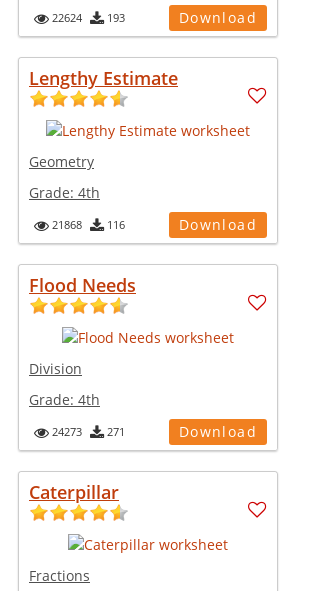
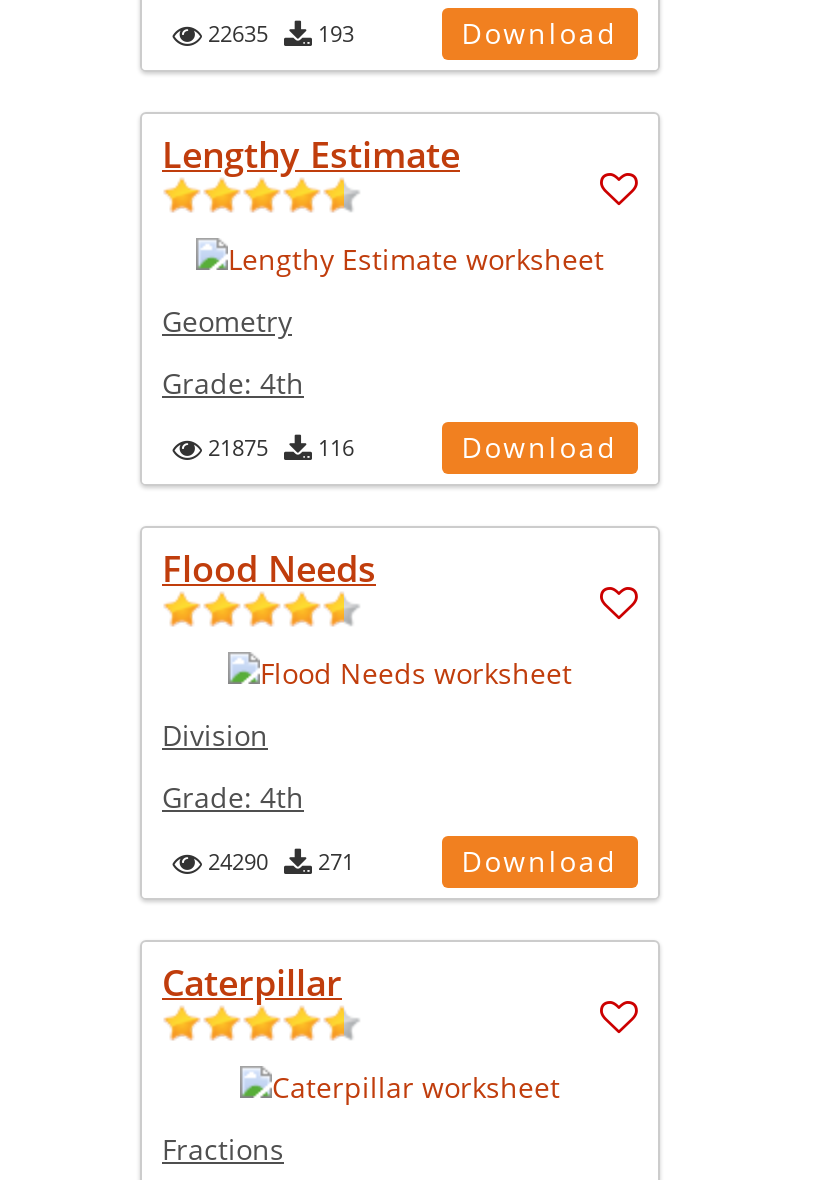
[52,10,125,25] 22624 193 -> [208,17,354,47] 22635 193
[52,217,125,232] 21868 116 -> [208,431,354,461] 21875 116
[52,424,125,439] 24273 271 -> [208,845,354,875] 24290 271

